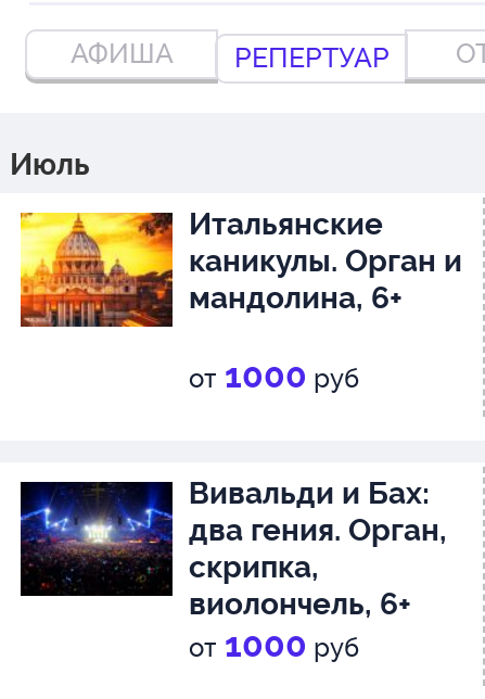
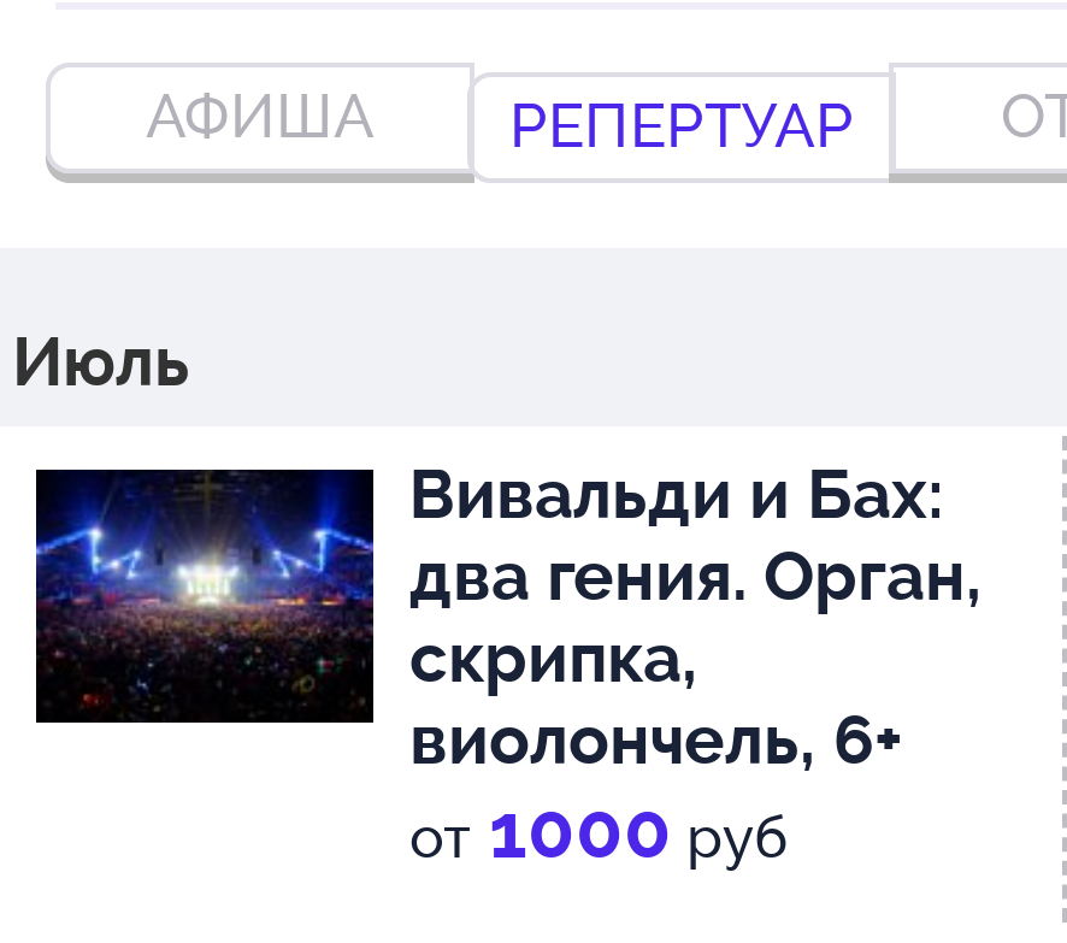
[20,206,462,395] [image] | Итальянские | каникулы. Орган и | мандолина, 6+ | от 1000 руб -> none

